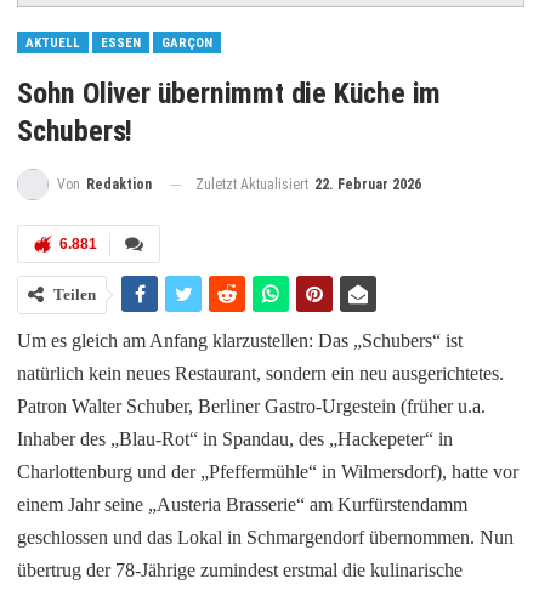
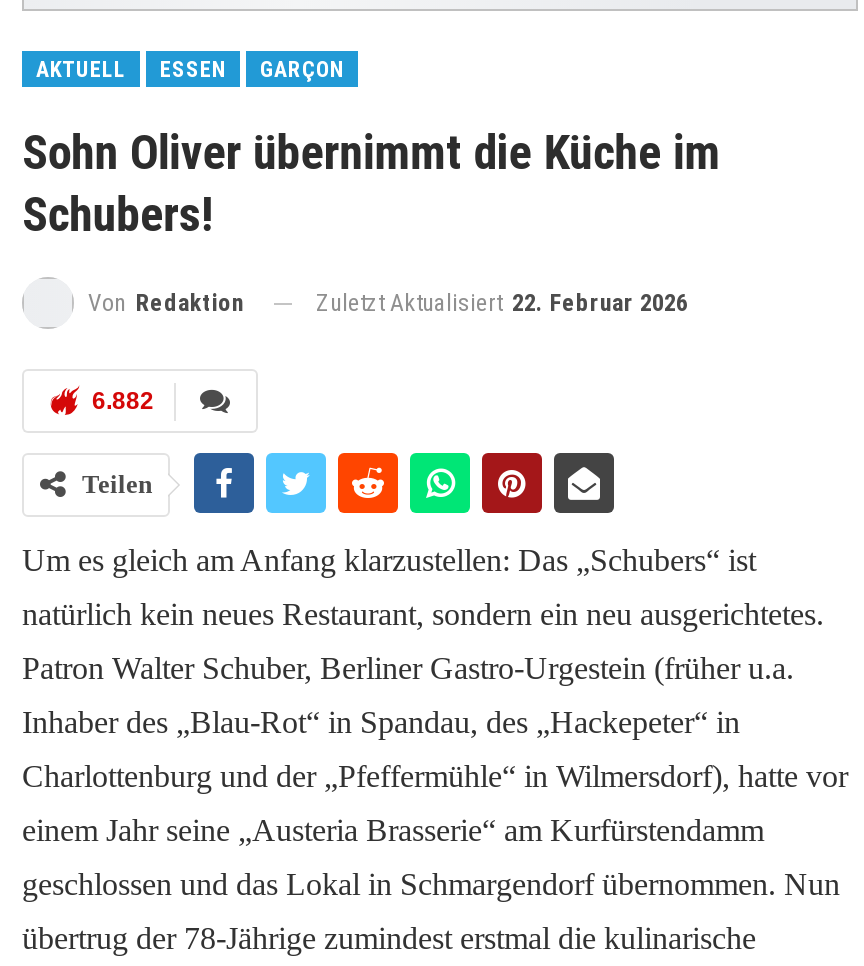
[59,236,97,253] 6.881 -> [92,388,154,416] 6.882

